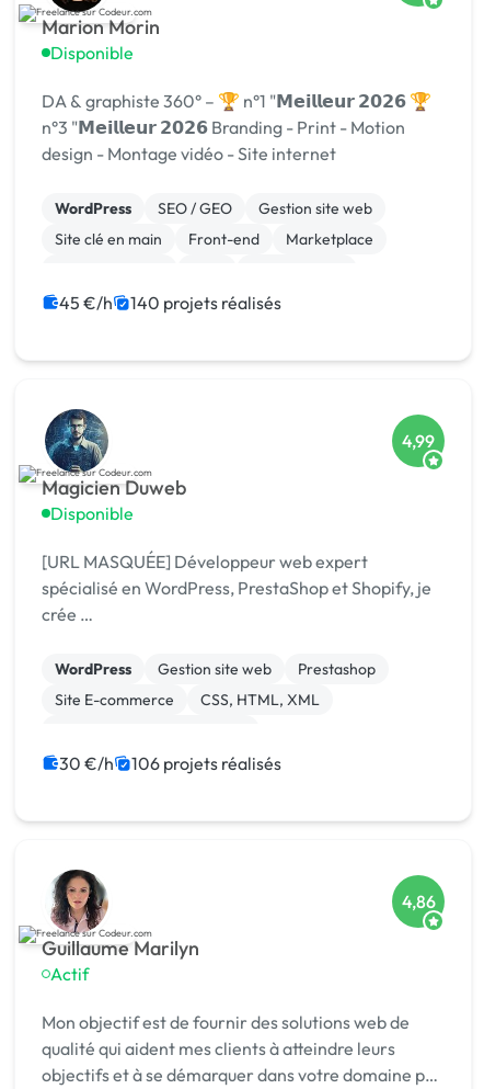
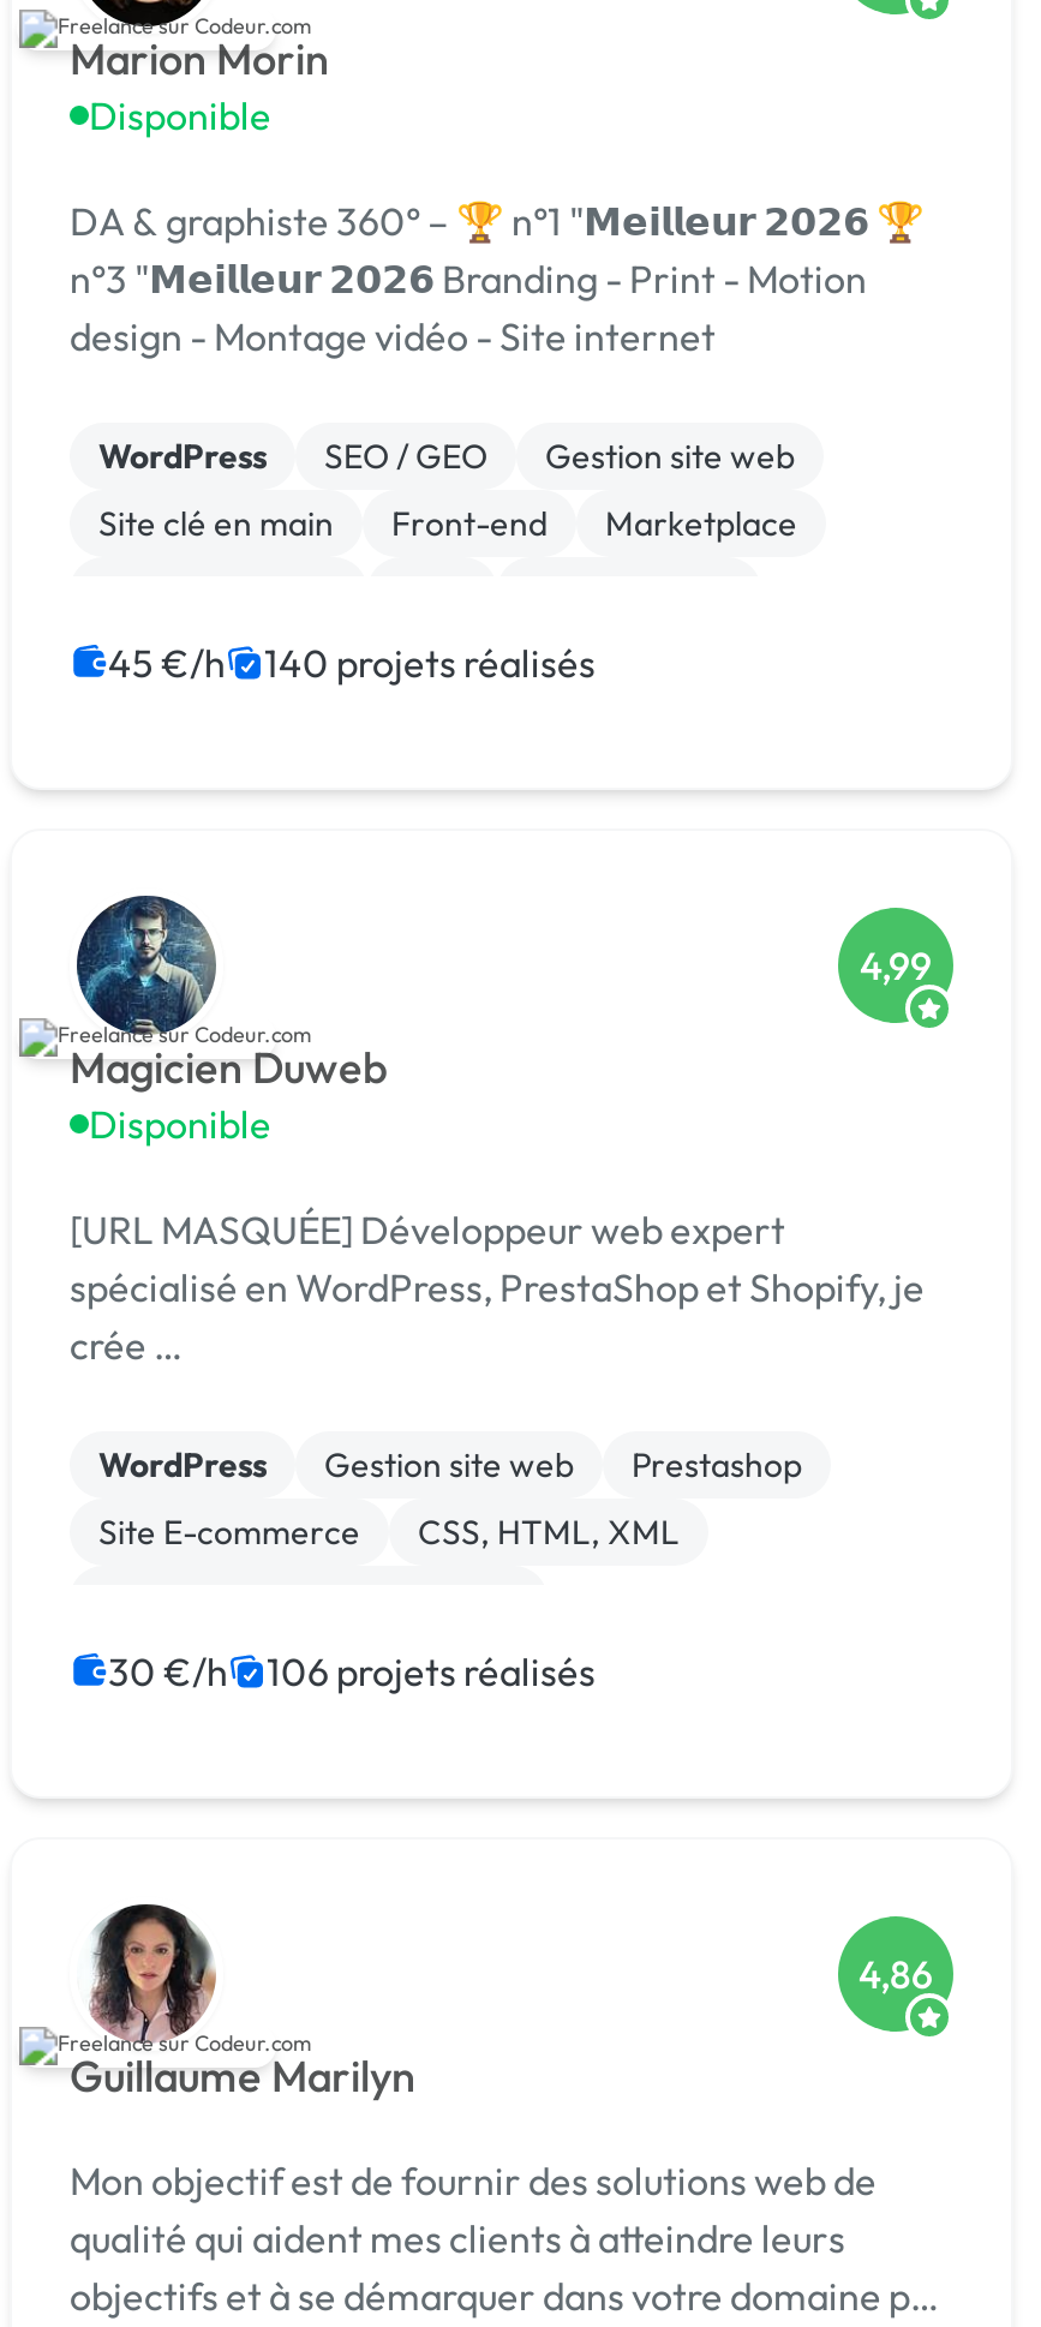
[50,963,89,985] Actif -> none

